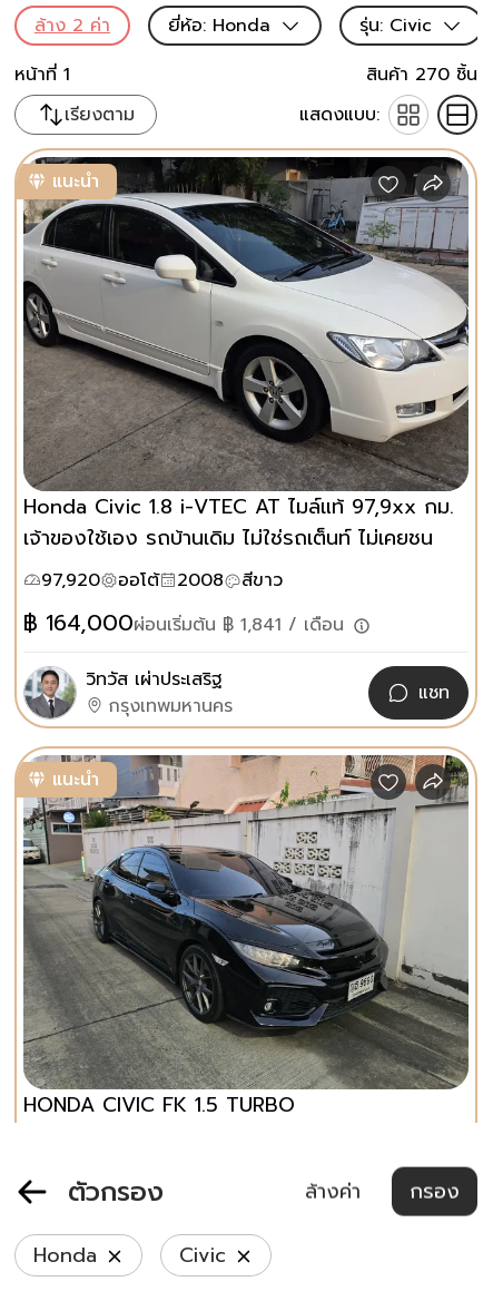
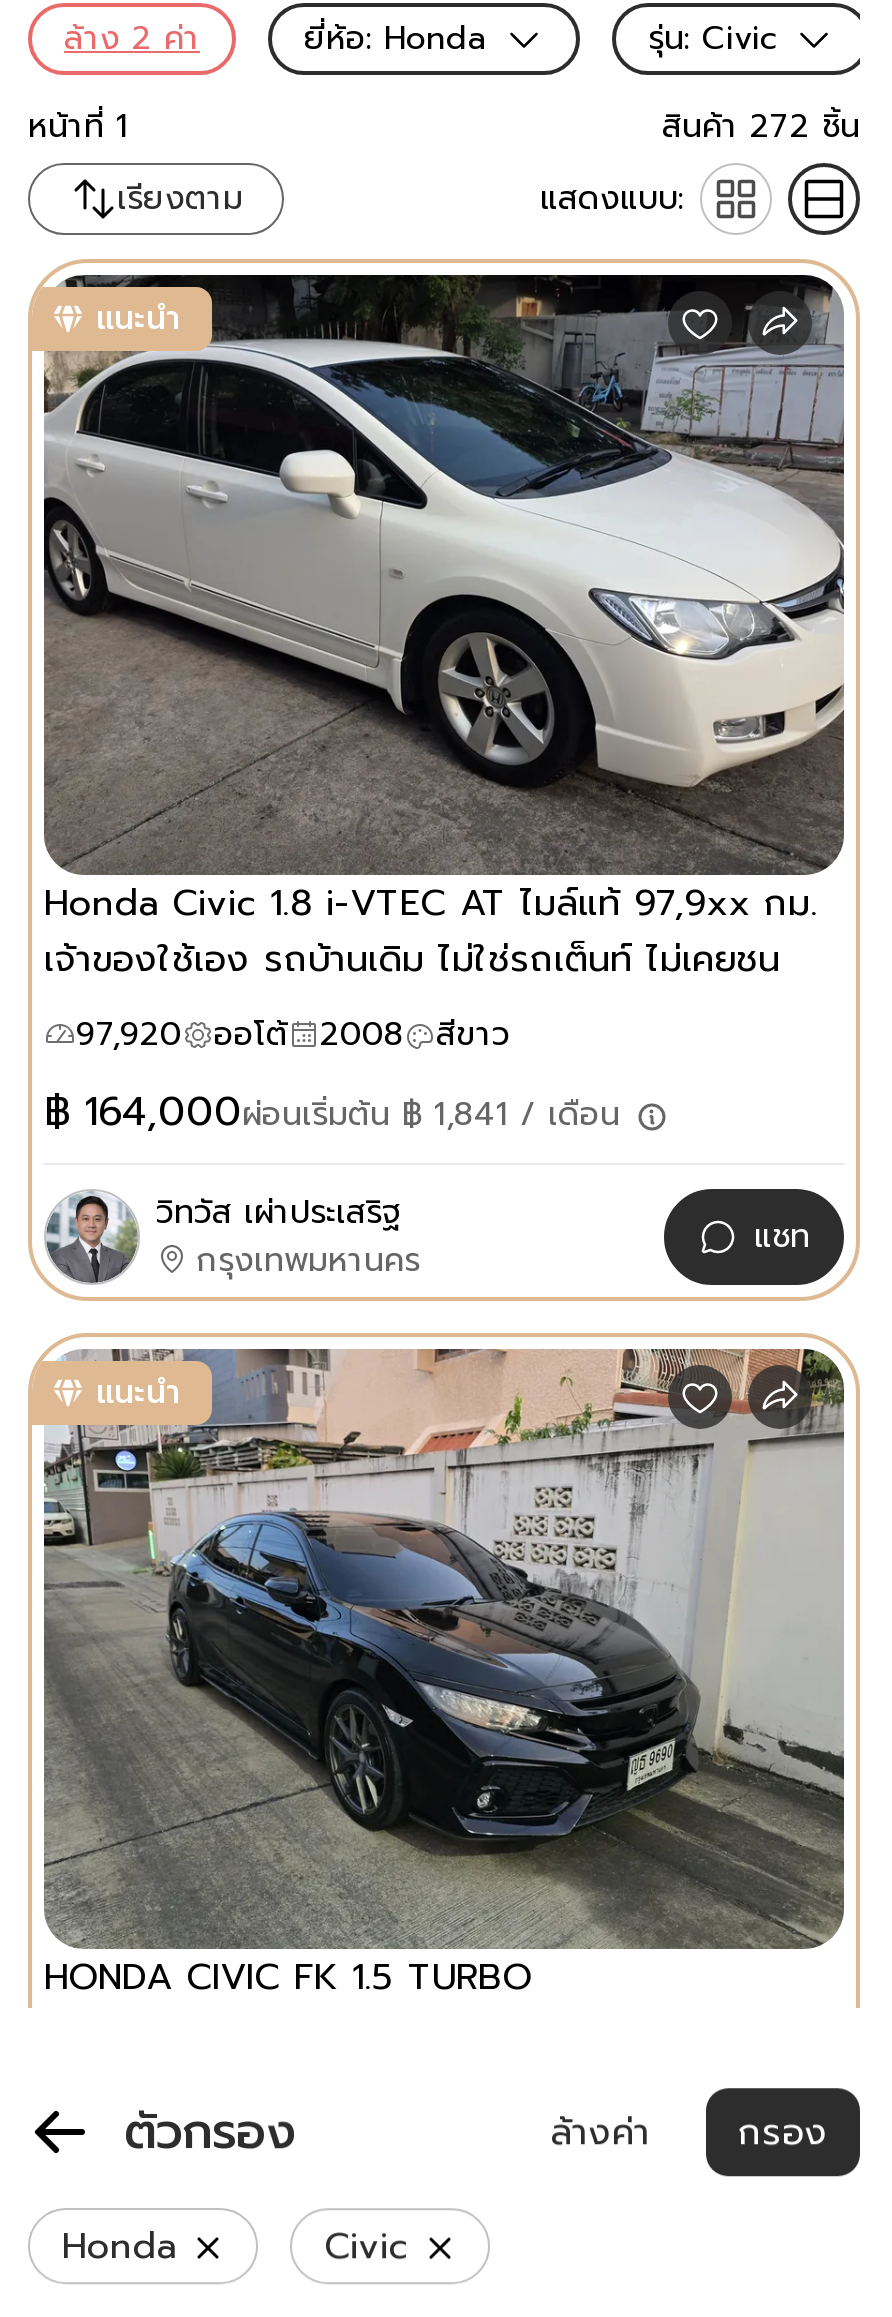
[366,61,477,88] สินค้า270ชิ้น -> [662,103,860,151] สินค้า272ชิ้น

